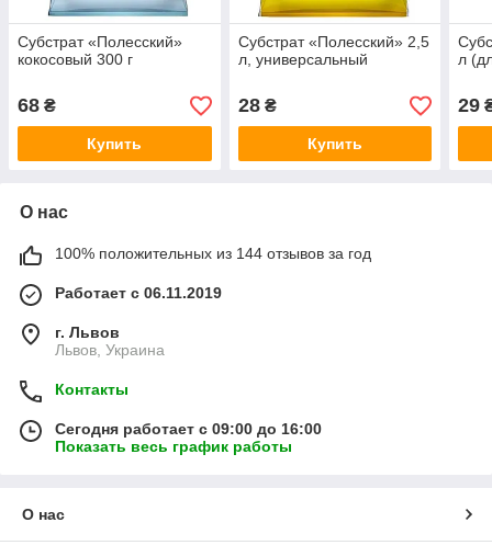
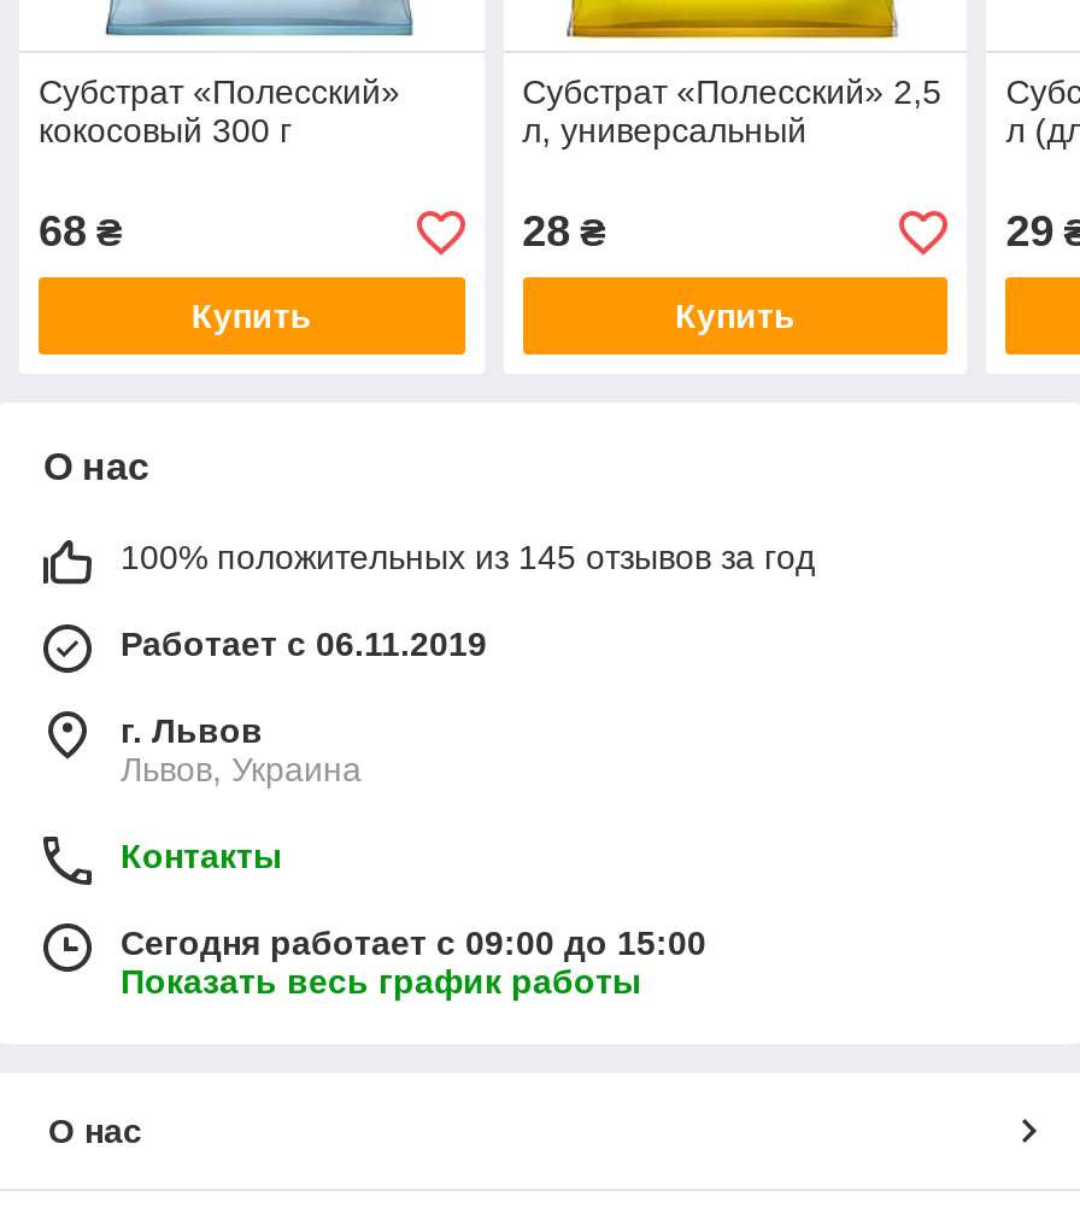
[55,245,371,263] 100% положительных из 144 отзывов за год -> [121,539,815,577] 100% положительных из 145 отзывов за год
[55,420,322,438] Сегодня работает с 09:00 до 16:00 -> [121,924,706,963] Сегодня работает с 09:00 до 15:00

